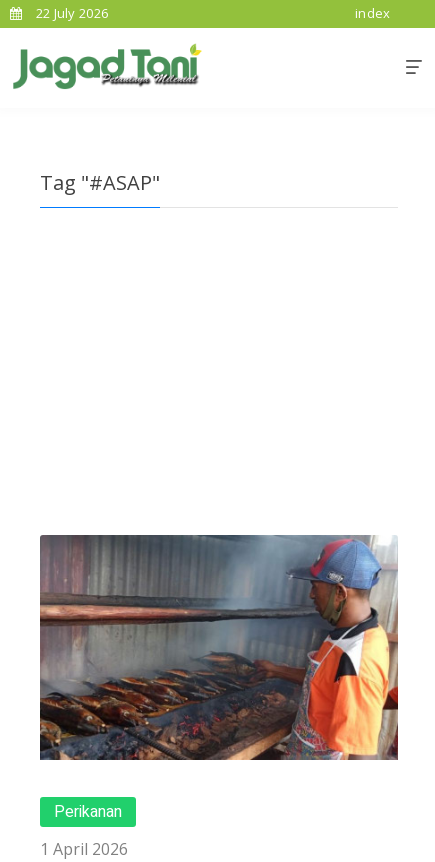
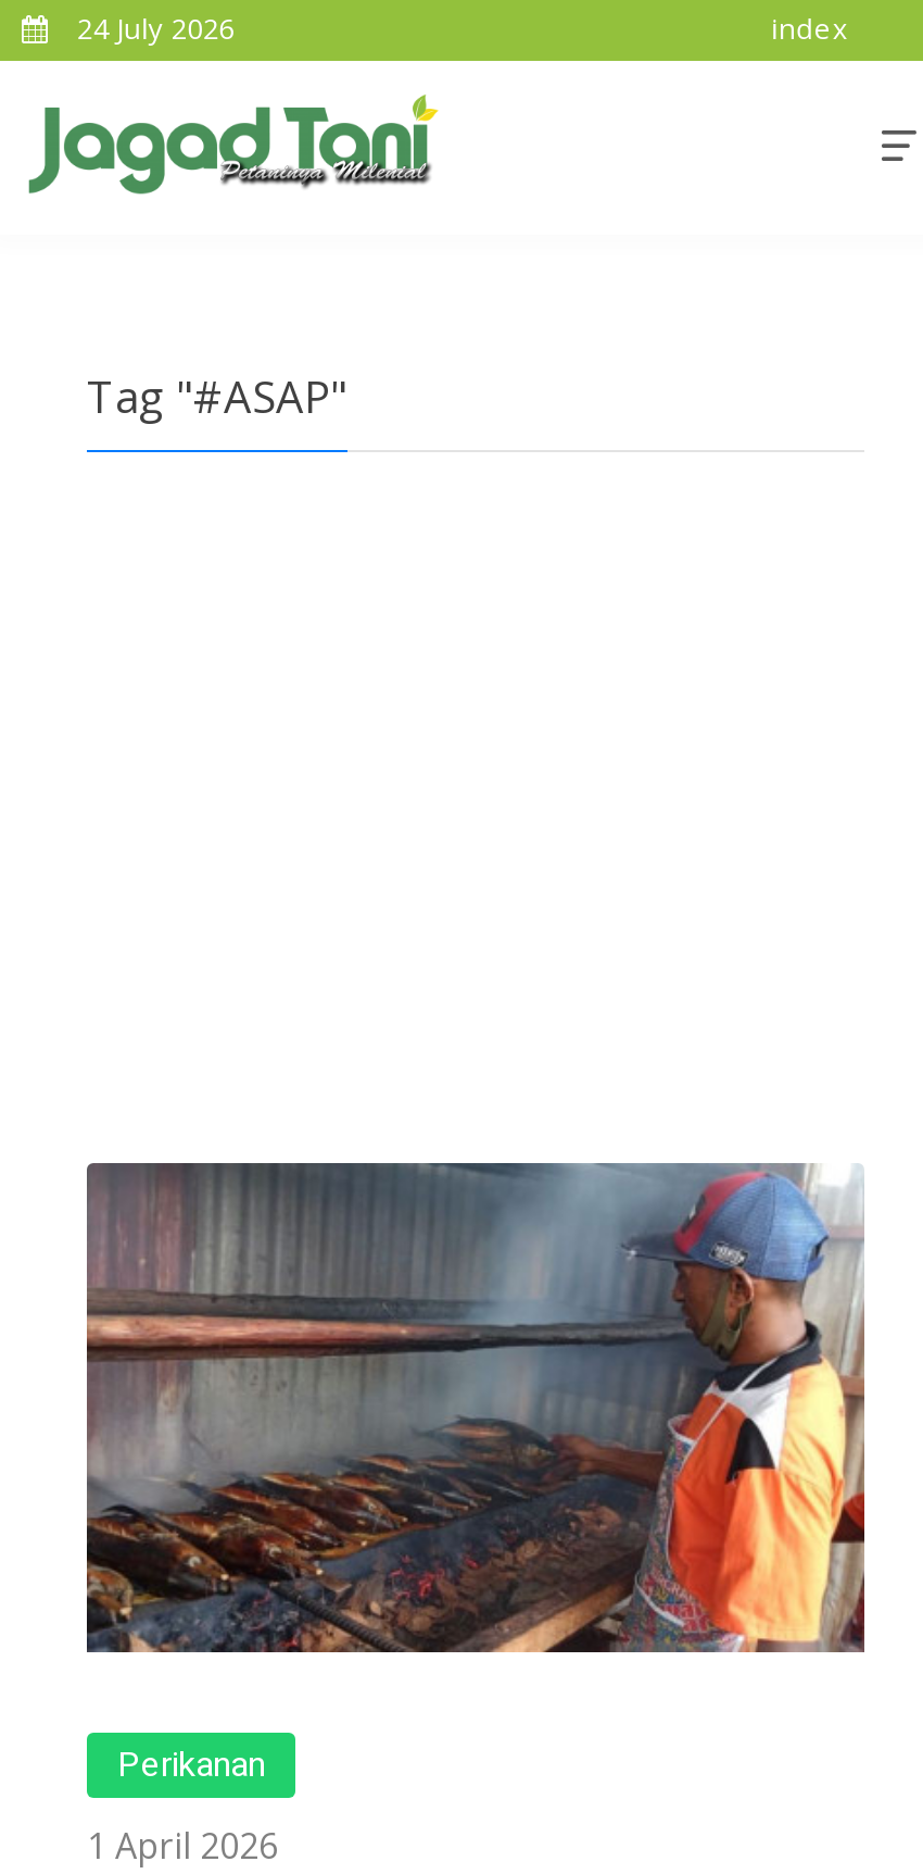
[32,3,108,21] 22 July 2026 -> [70,8,235,47] 24 July 2026

